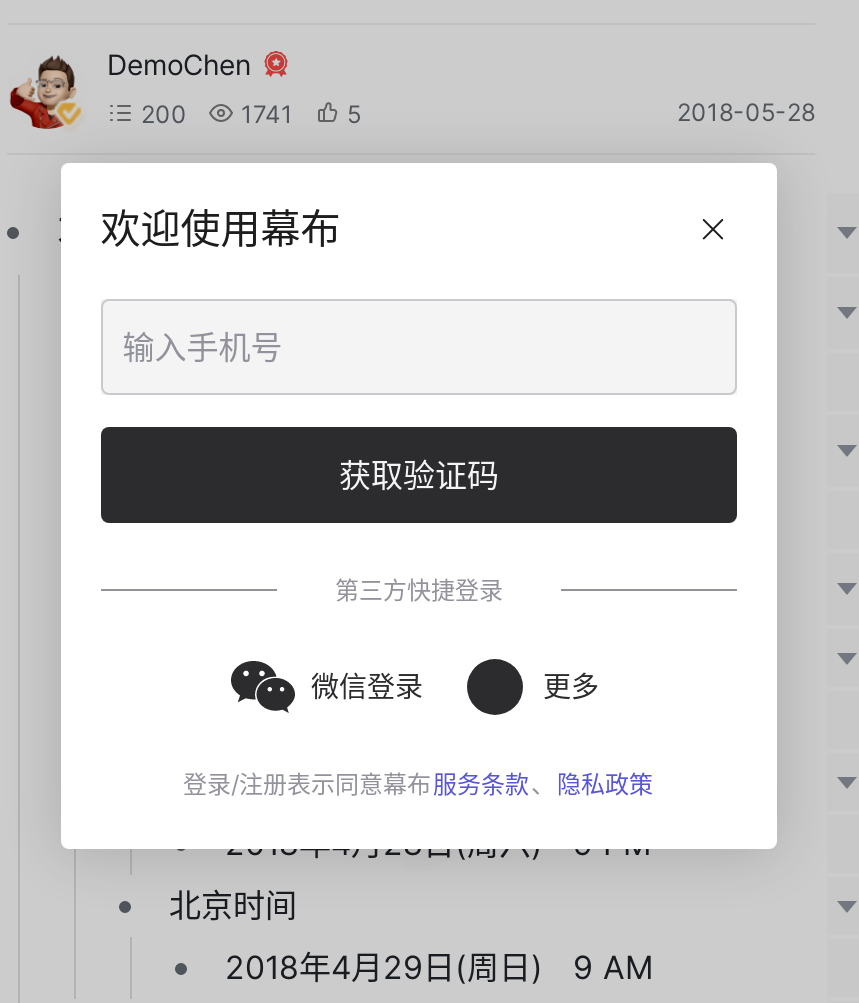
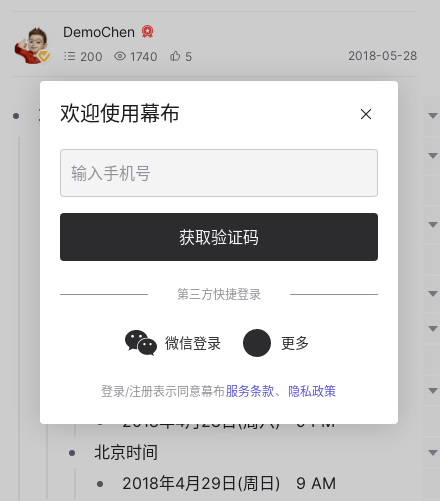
[141,99,361,129] 200 1741 5 -> [80,49,192,64] 200 1740 5

